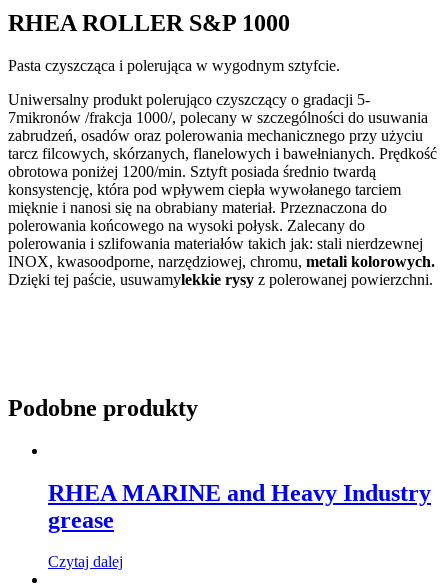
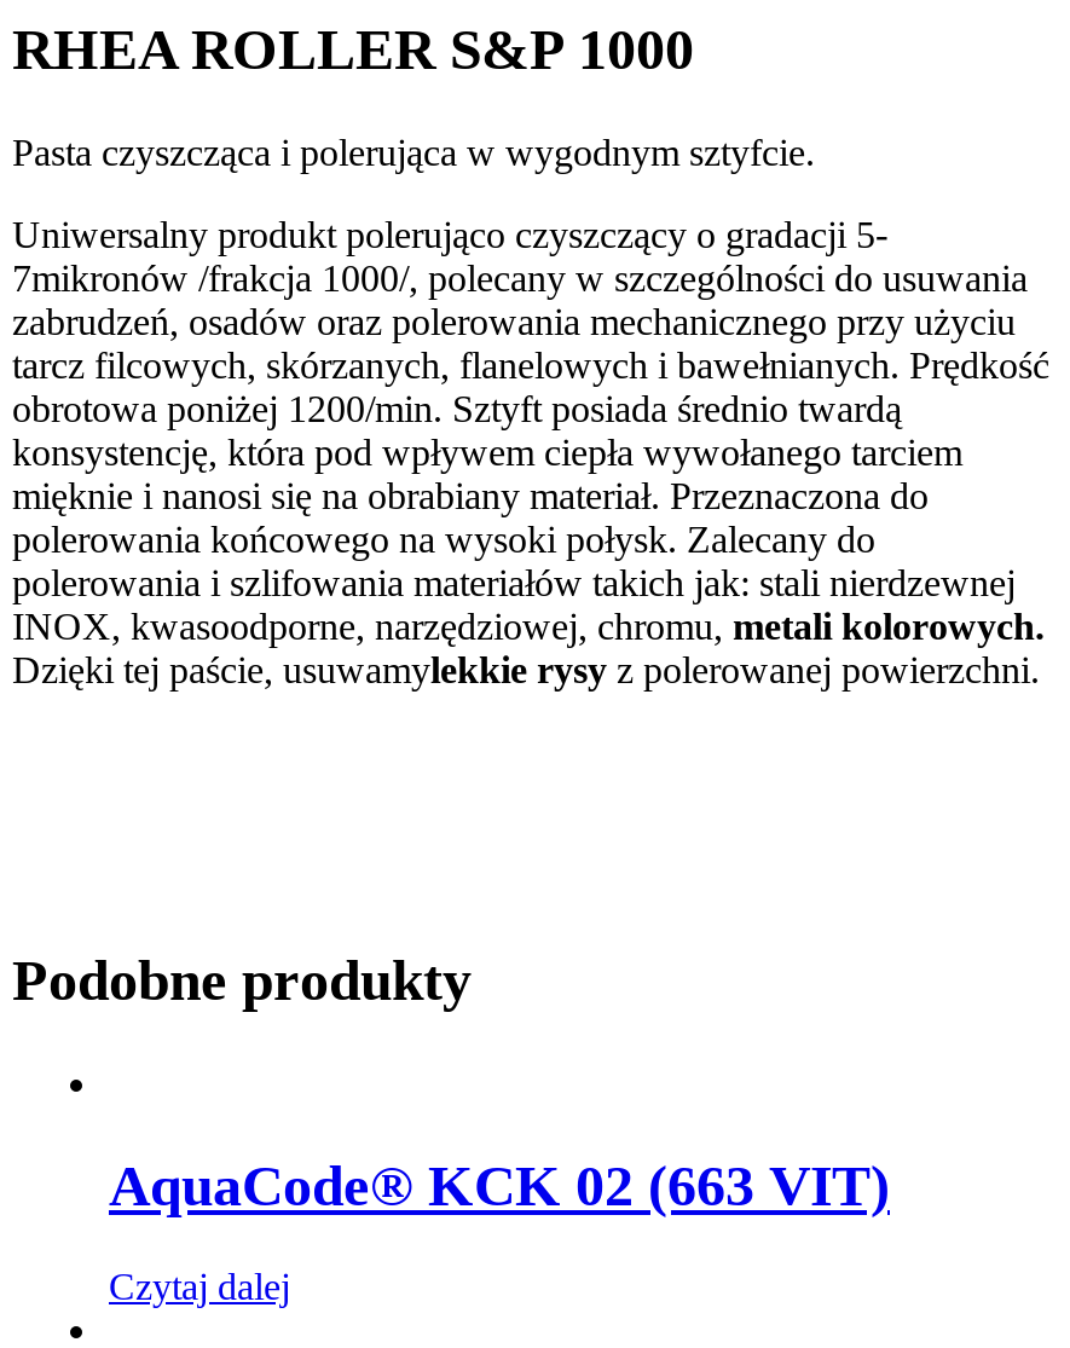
[48,479,431,532] RHEA MARINE and Heavy Industry | grease -> [109,1153,890,1216] AquaCode® KCK 02 (663 VIT)

